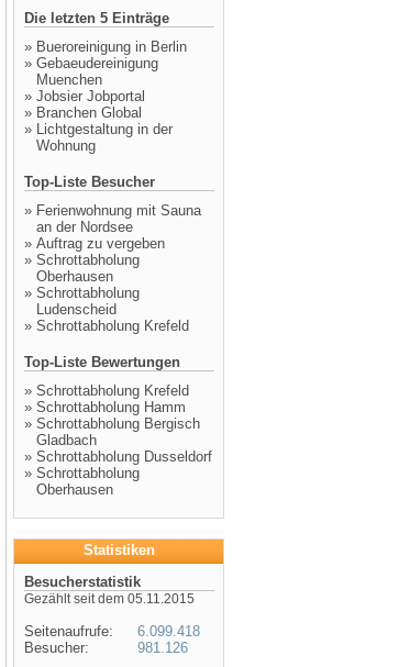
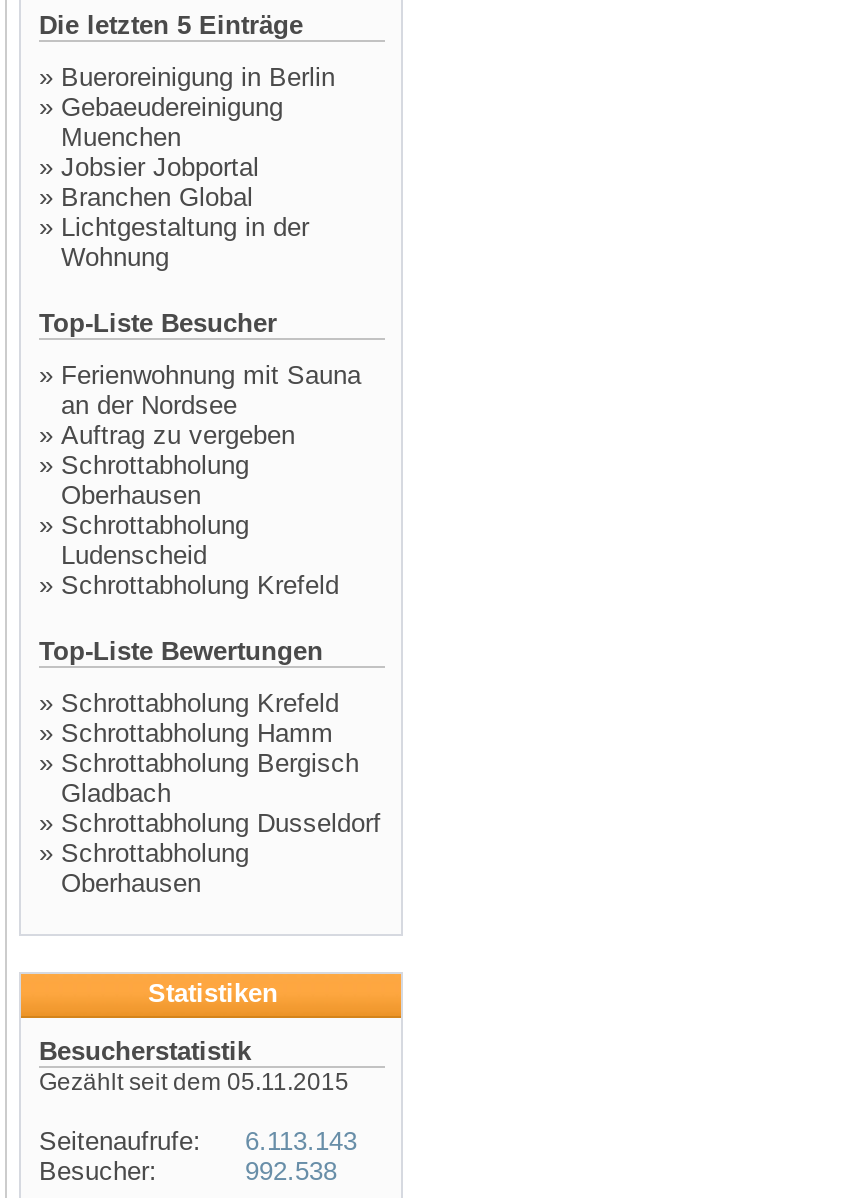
[24,623,200,640] Seitenaufrufe: 6.099.418 -> [39,1126,357,1156] Seitenaufrufe: 6.113.143
[137,640,188,656] 981.126 -> [245,1156,337,1186] 992.538

